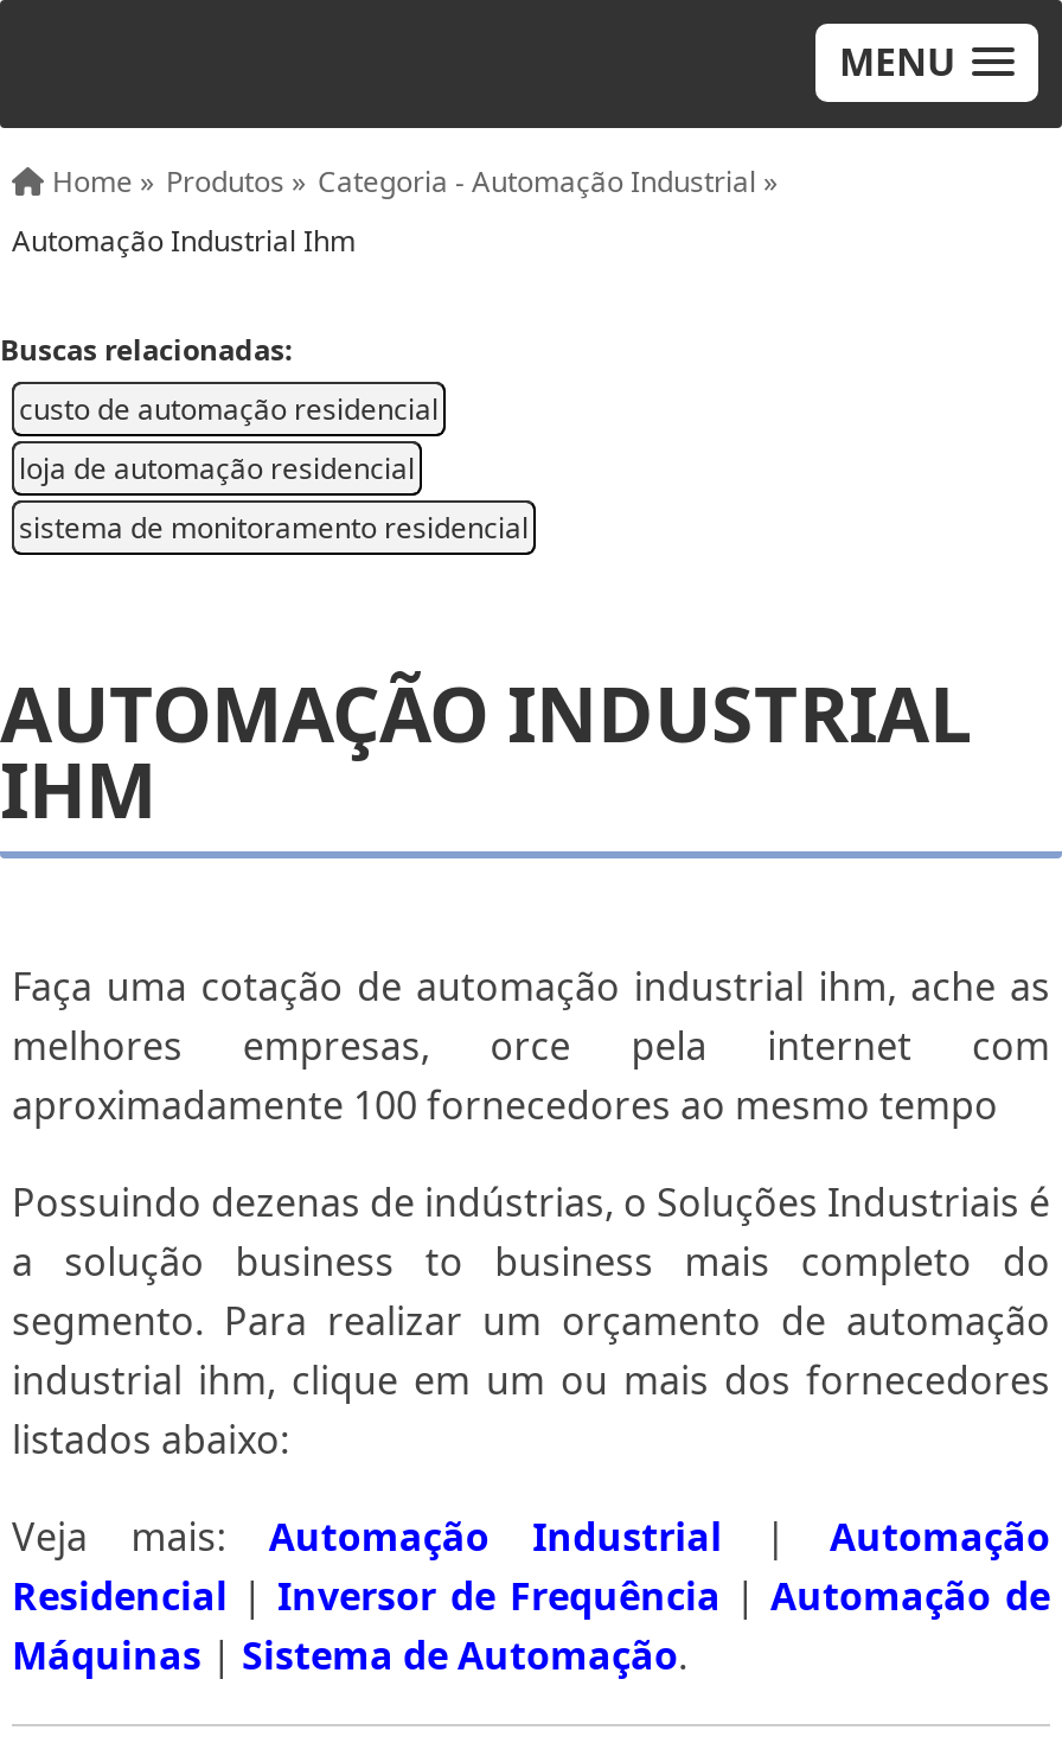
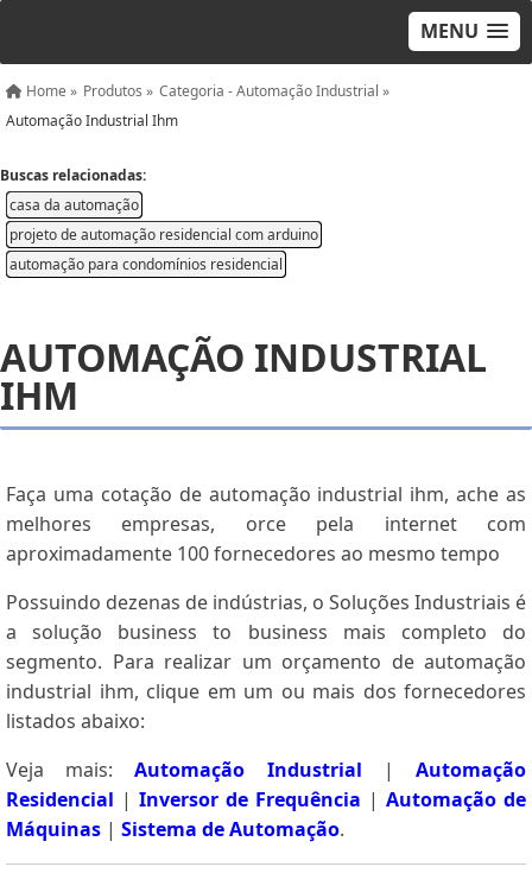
[19,389,439,429] custo de automação residencial -> [9,195,139,215] casa da automação
[19,448,415,489] loja de automação residencial -> [9,224,318,245] projeto de automação residencial com arduino
[19,507,529,548] sistema de monitoramento residencial -> [9,254,283,274] automação para condomínios residencial

